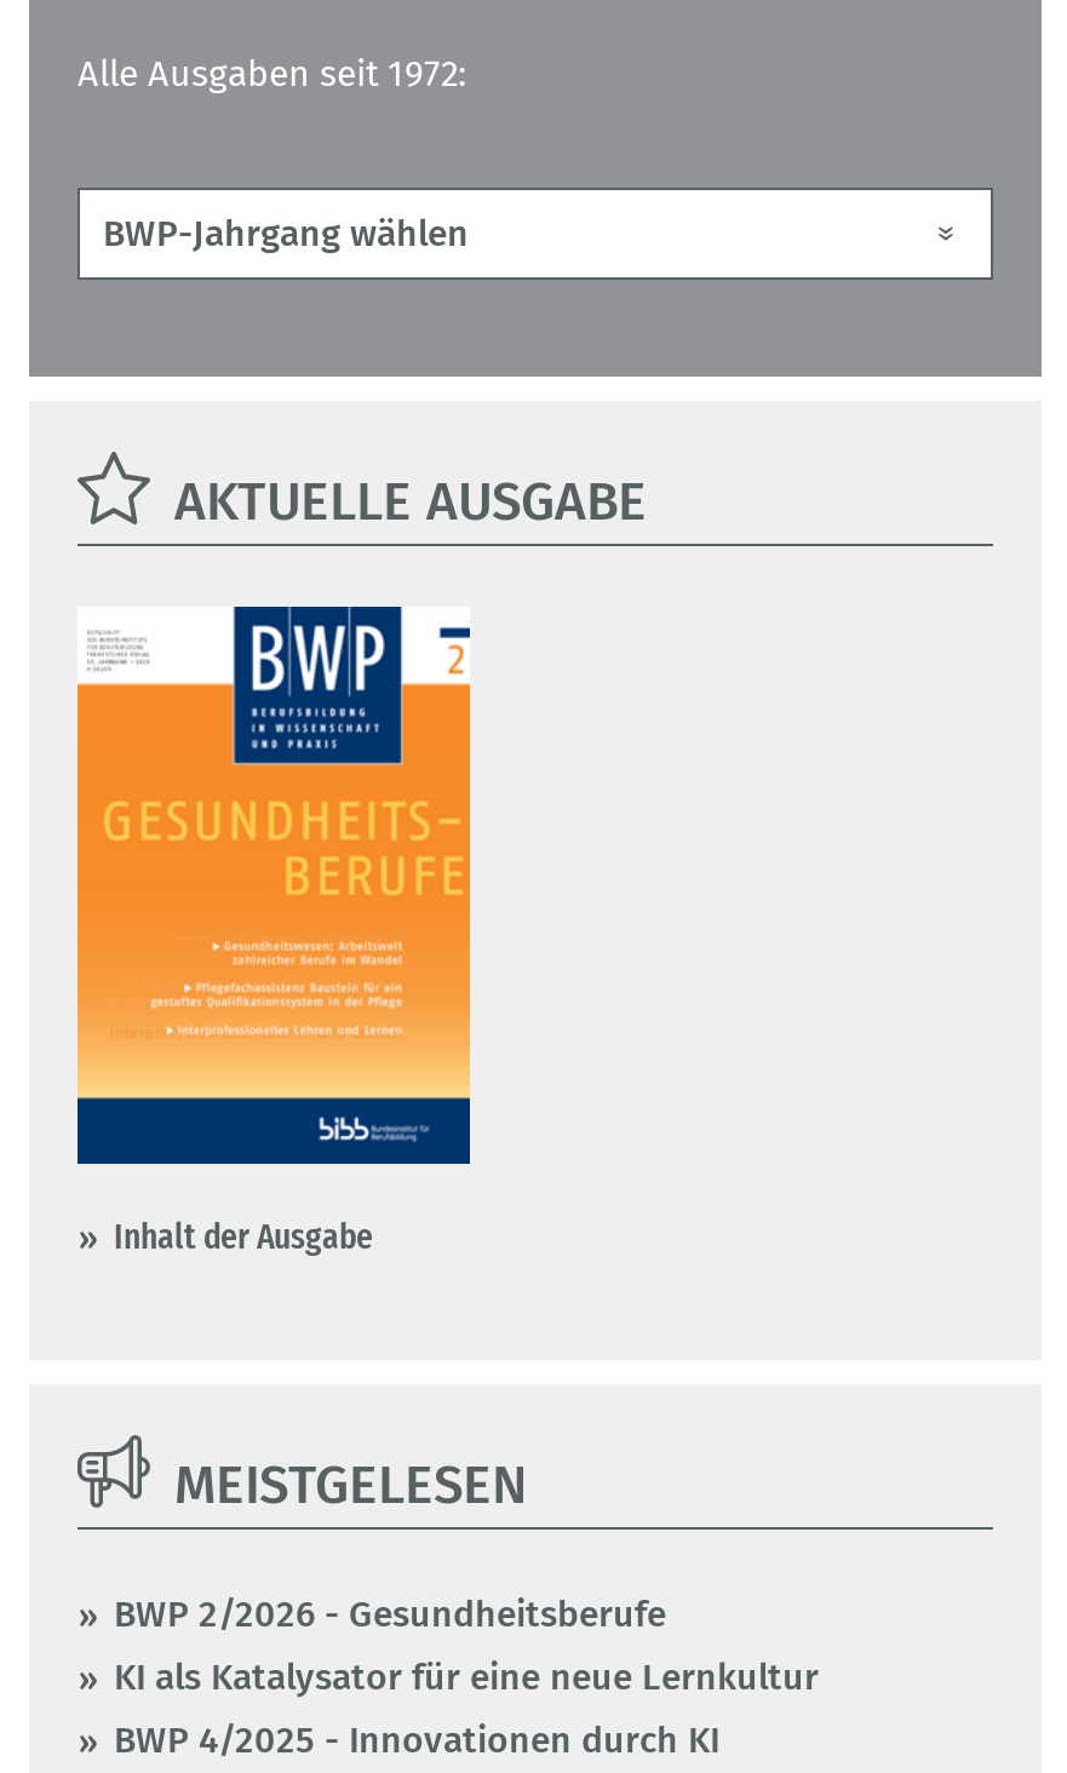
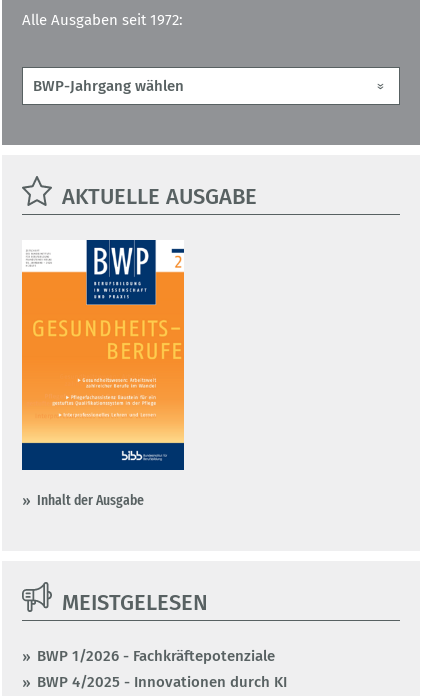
[114,1592,819,1699] BWP 2/2026 - Gesundheitsberufe | KI als Katalysator für eine neue Lernkultur -> [37,647,275,665] BWP 1/2026 - Fachkräftepotenziale

